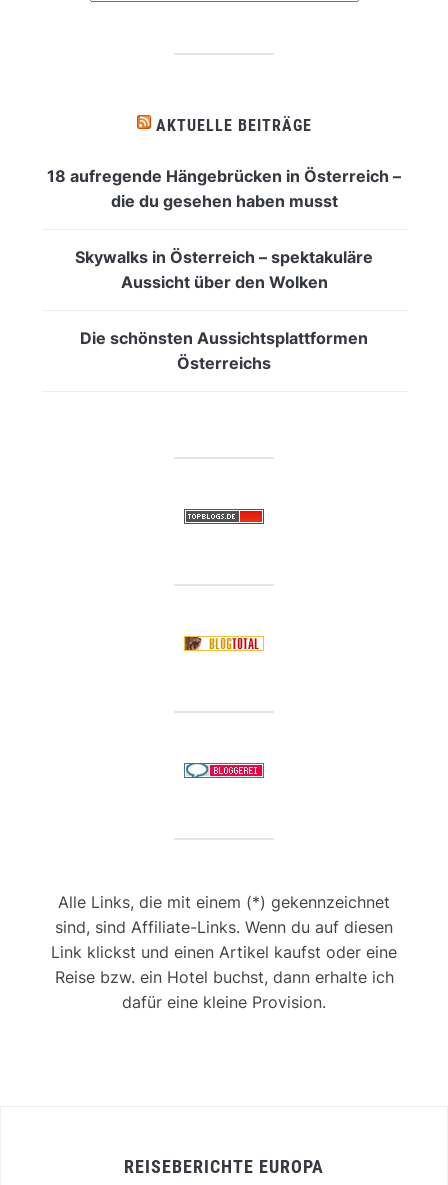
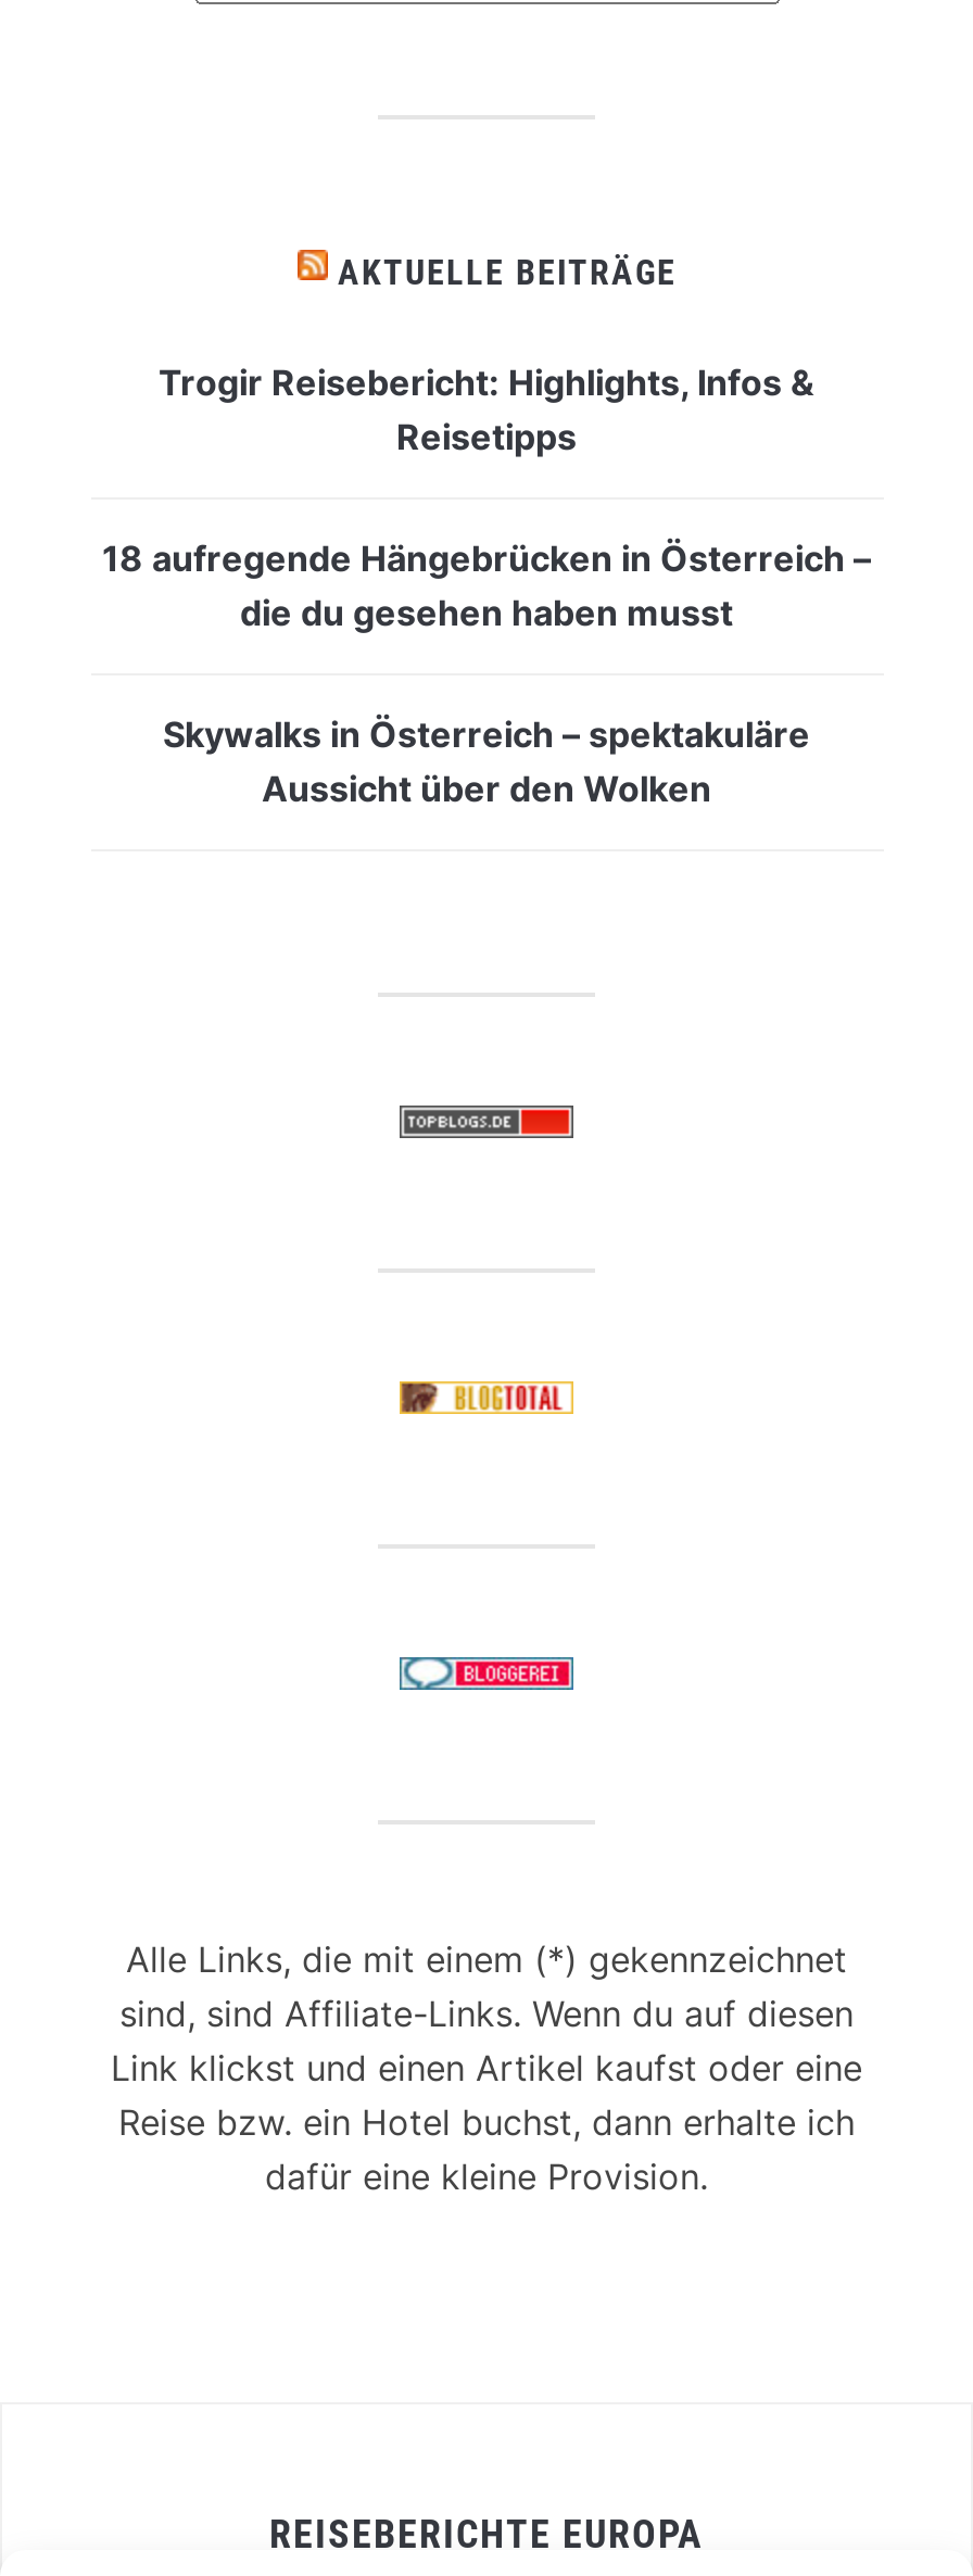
none -> [159,360,814,458] Trogir Reisebericht: Highlights, Infos & | Reisetipps
moved [47,166,401,292] -> [102,536,871,810]: 18 aufregende Hängebrücken in Österreich – | die du gesehen haben musst | Skywalks in Österreich – spektakuläre | Aussicht über den Wolken
[80,328,368,373] Die schönsten Aussichtsplattformen | Österreichs -> none

